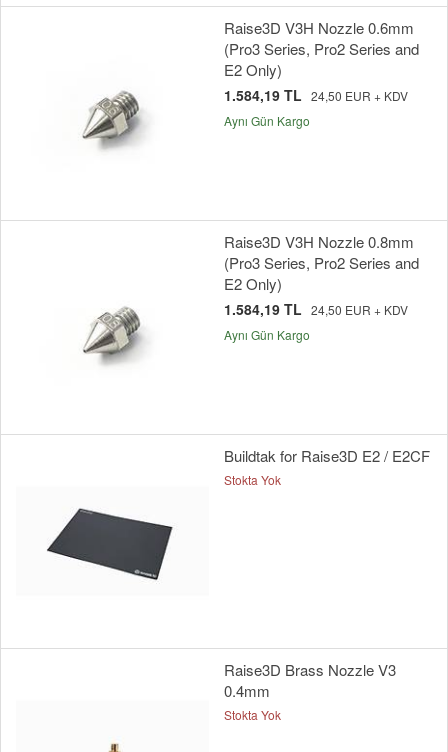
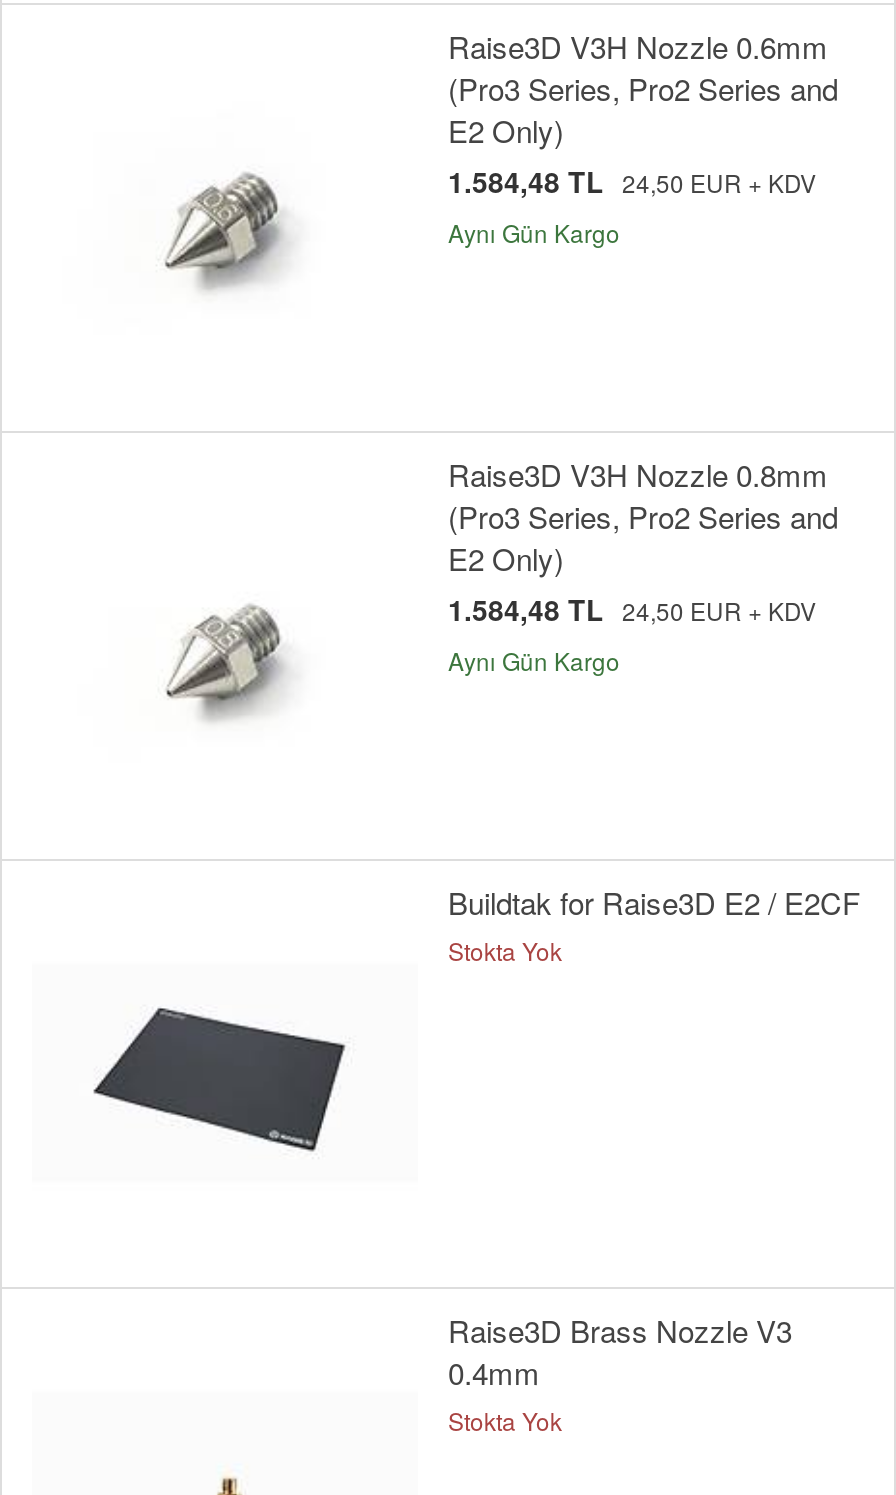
[224,85,408,105] 1.584,19 TL 24,50 EUR + KDV -> [448,161,816,201] 1.584,48 TL 24,50 EUR + KDV
[224,299,408,319] 1.584,19 TL 24,50 EUR + KDV -> [448,589,816,629] 1.584,48 TL 24,50 EUR + KDV

